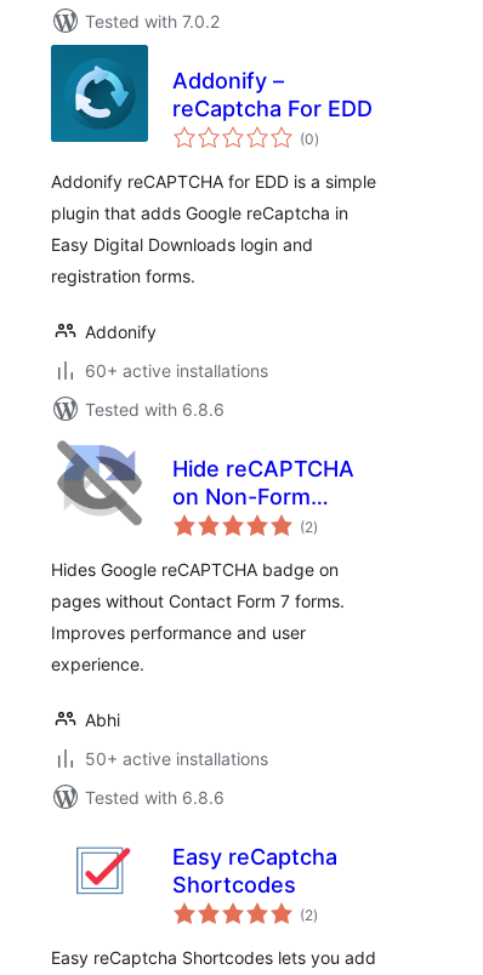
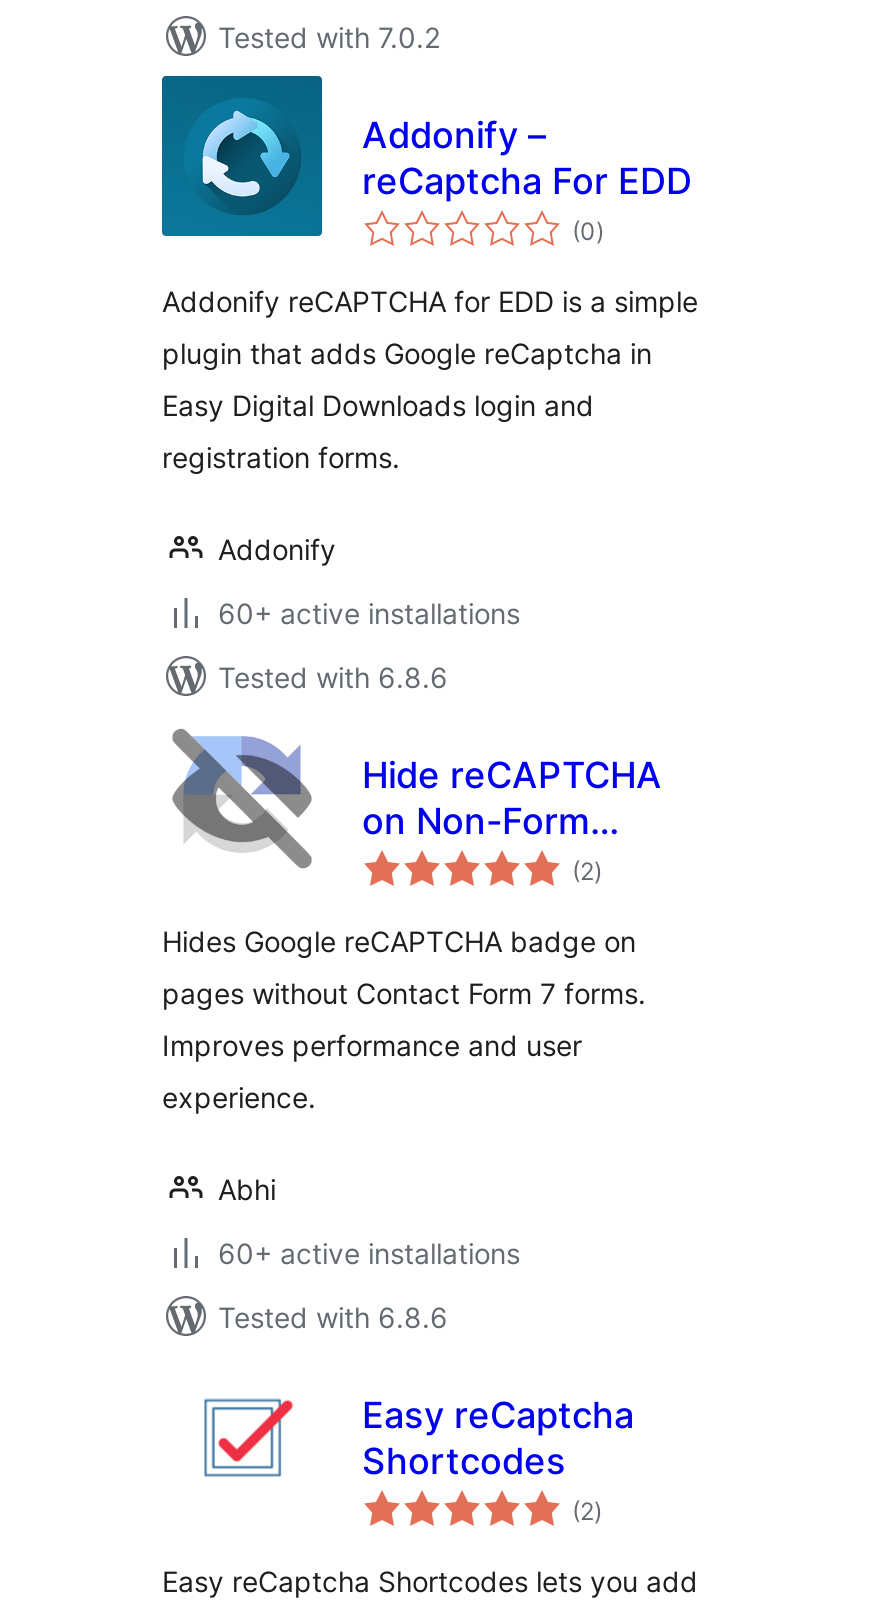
[85,748,268,769] 50+ active installations -> [218,1236,520,1270] 60+ active installations

